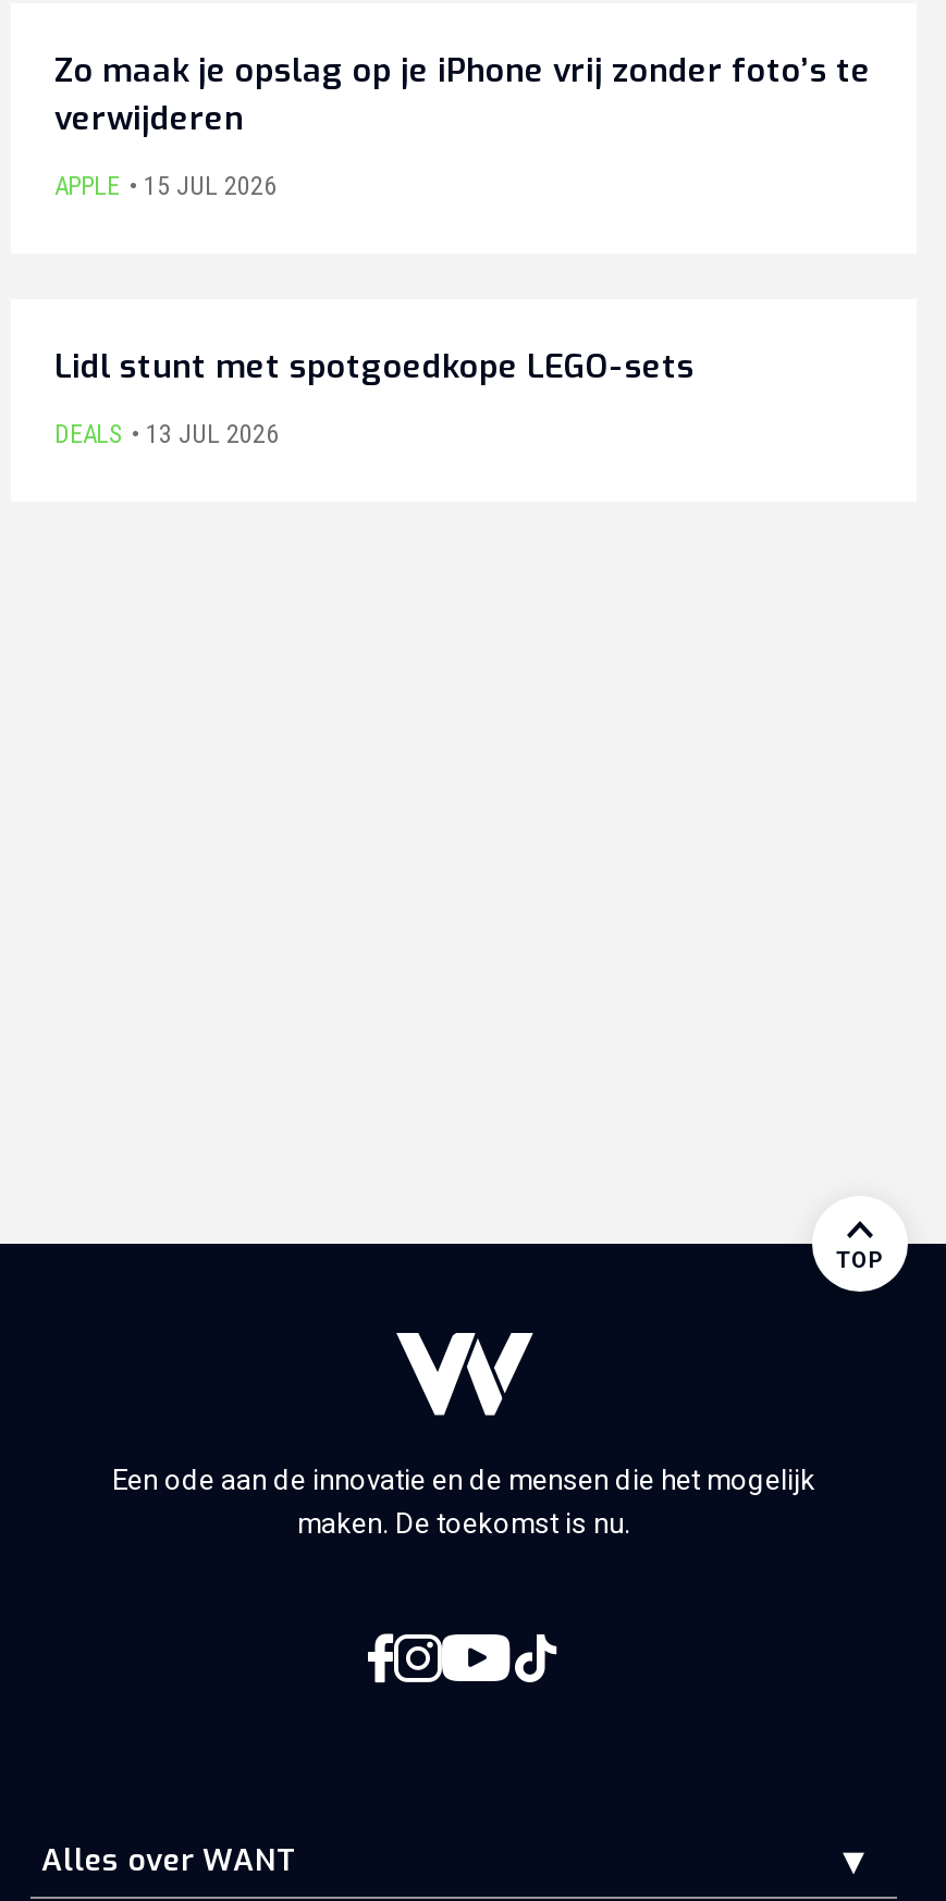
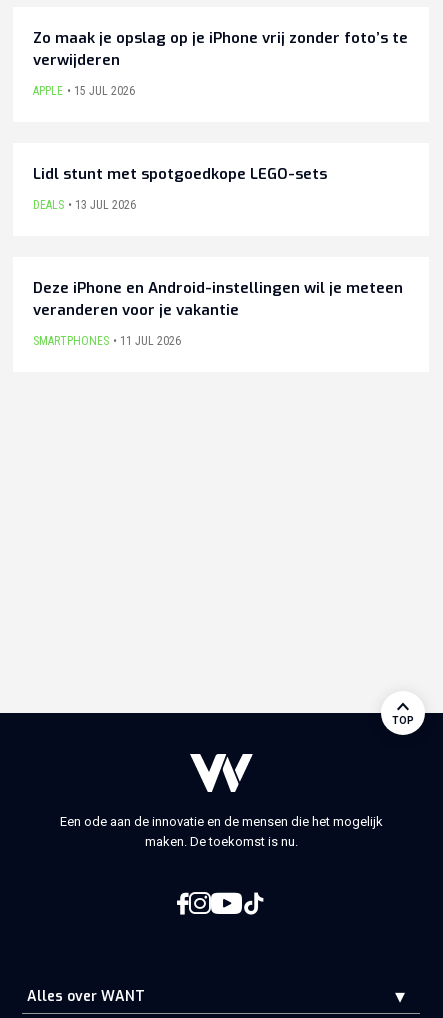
none -> [33,278,403,348] Deze iPhone en Android-instellingen wil je meteen | veranderen voor je vakantie | SMARTPHONES 11 JUL 2026

